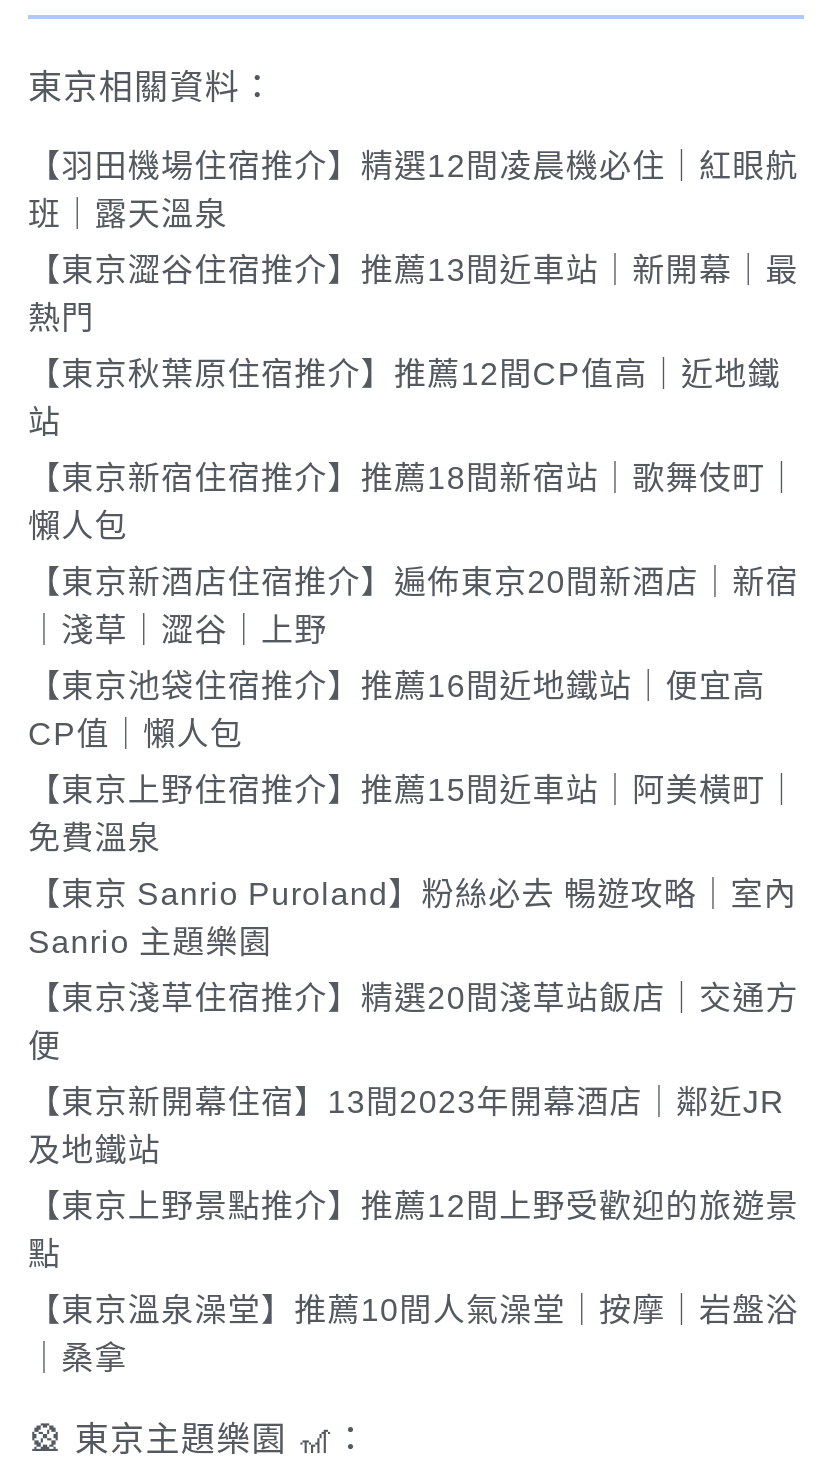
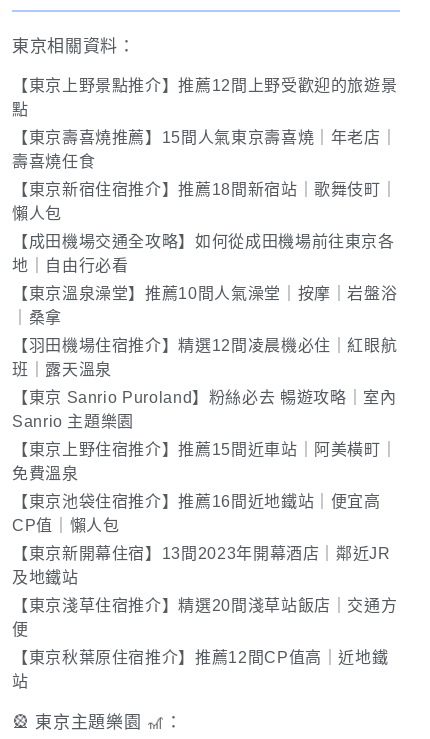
moved [28,149,799,1167] -> [12,337,397,690]: 【羽田機場住宿推介】精選12間凌晨機必住｜紅眼航 | 班｜露天溫泉 | 【東京 Sanrio Puroland】粉絲必去 暢遊攻略｜室內 | ... | 【東京秋葉原住宿推介】推薦12間CP值高｜近地鐵 | 站
[28,253,799,647] 【東京澀谷住宿推介】推薦13間近車站｜新開幕｜最 | 熱門 | 【東京新酒店住宿推介】遍佈東京20間新酒店｜新宿 | ｜淺草｜澀谷｜上野 -> none
moved [28,461,799,543] -> [12,181,397,222]: 【東京新宿住宿推介】推薦18間新宿站｜歌舞伎町｜ | 懶人包
moved [28,1189,799,1271] -> [12,77,397,118]: 【東京上野景點推介】推薦12間上野受歡迎的旅遊景 | 點
none -> [12,129,397,274] 【東京壽喜燒推薦】15間人氣東京壽喜燒｜年老店｜ | 壽喜燒任食 | 【成田機場交通全攻略】如何從成田機場前往東京各 | 地｜自由行必看
moved [28,1293,799,1375] -> [12,285,397,326]: 【東京溫泉澡堂】推薦10間人氣澡堂｜按摩｜岩盤浴 | ｜桑拿

